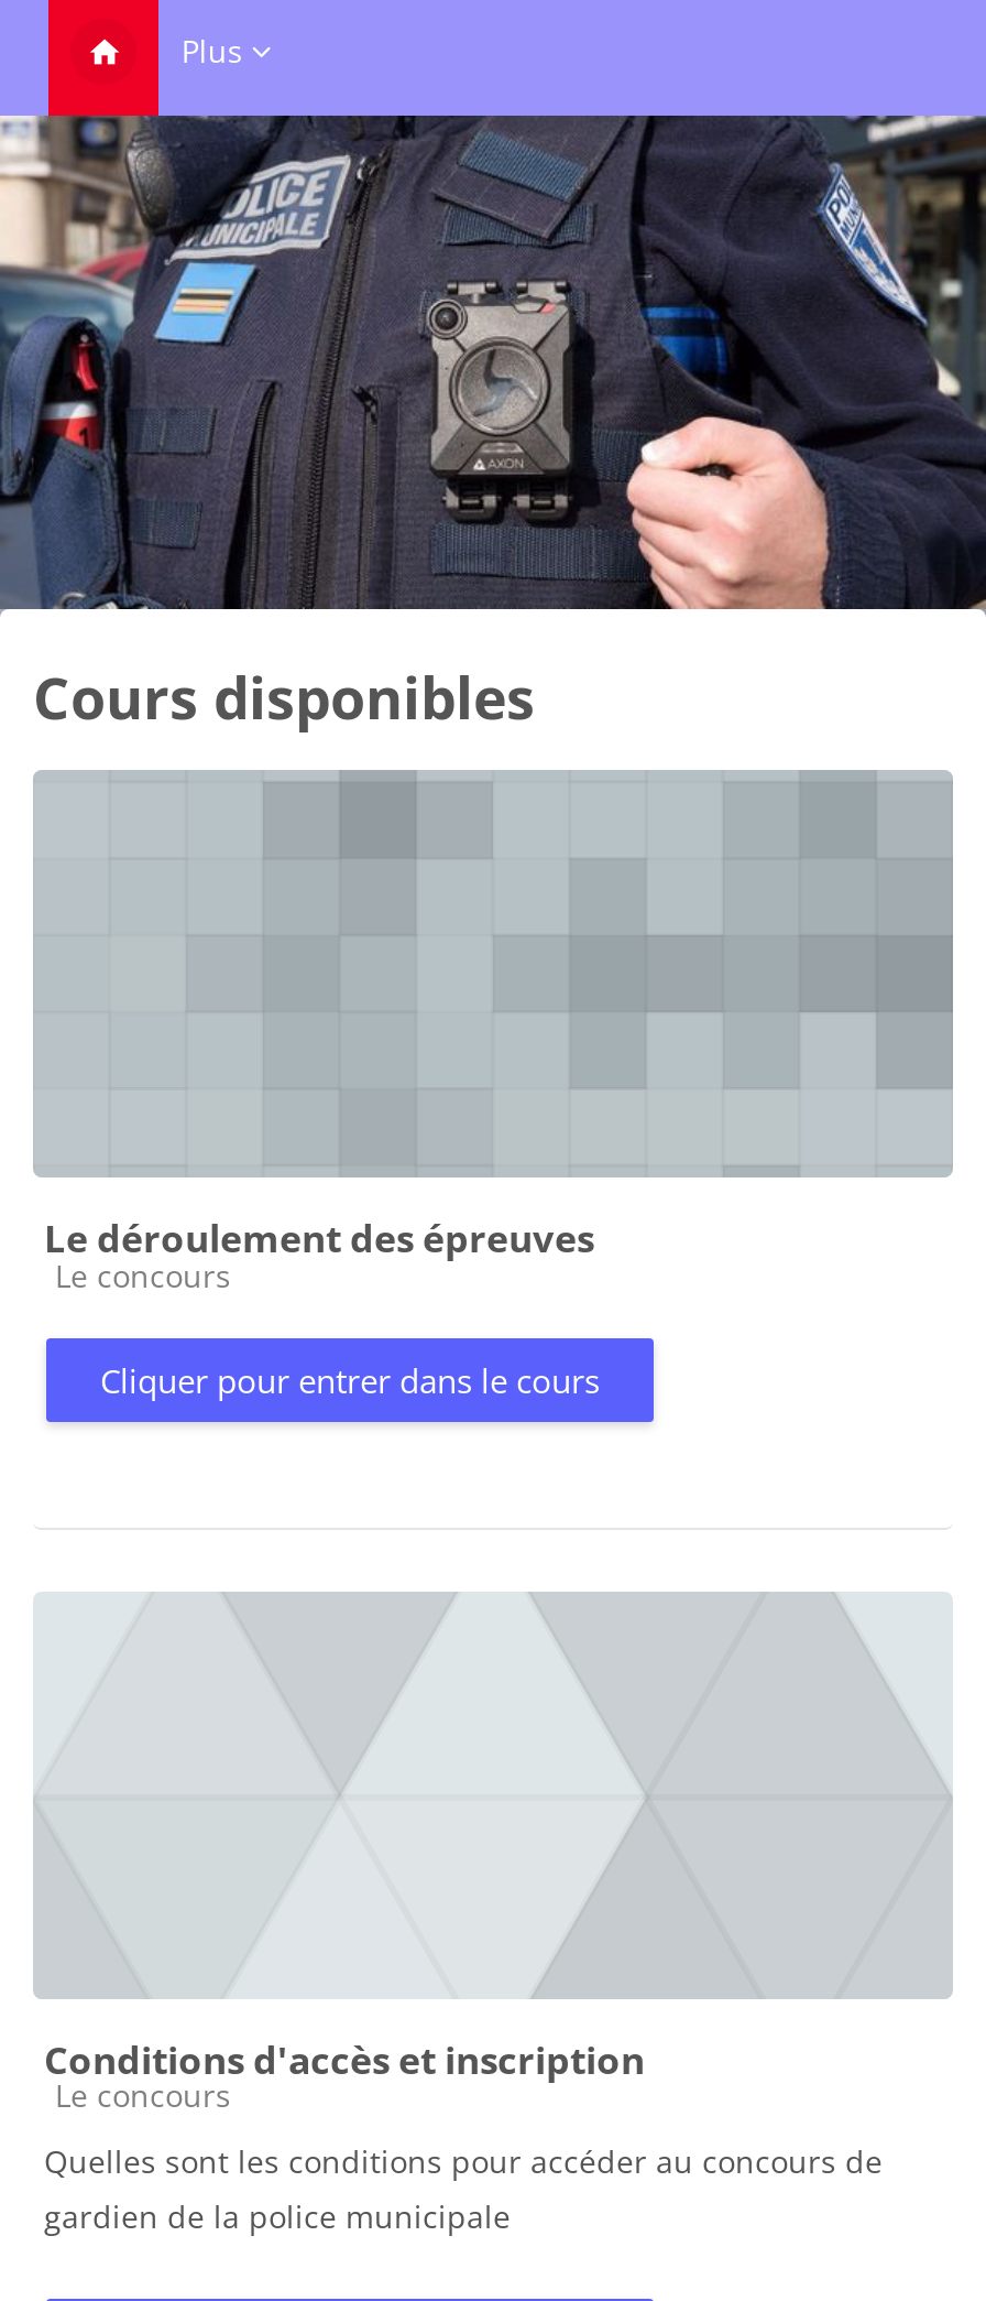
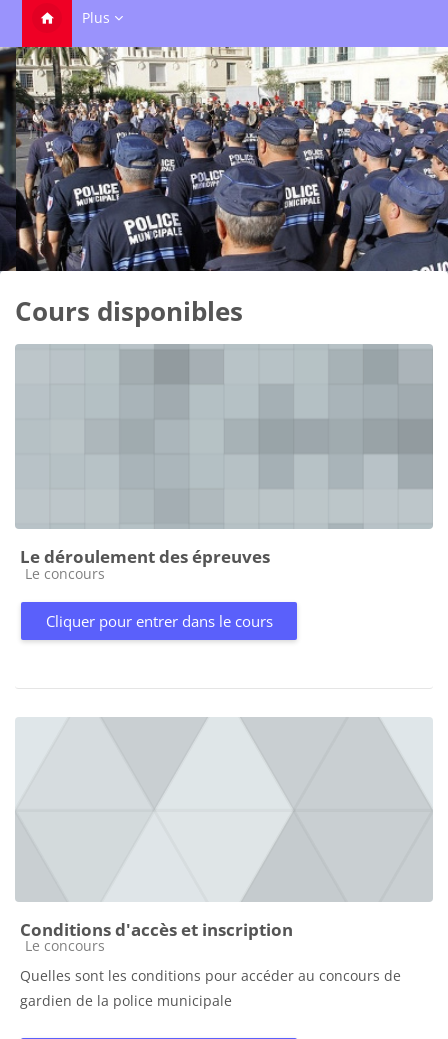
[7,113,979,611] [image] -> [3,46,445,272] [image]

